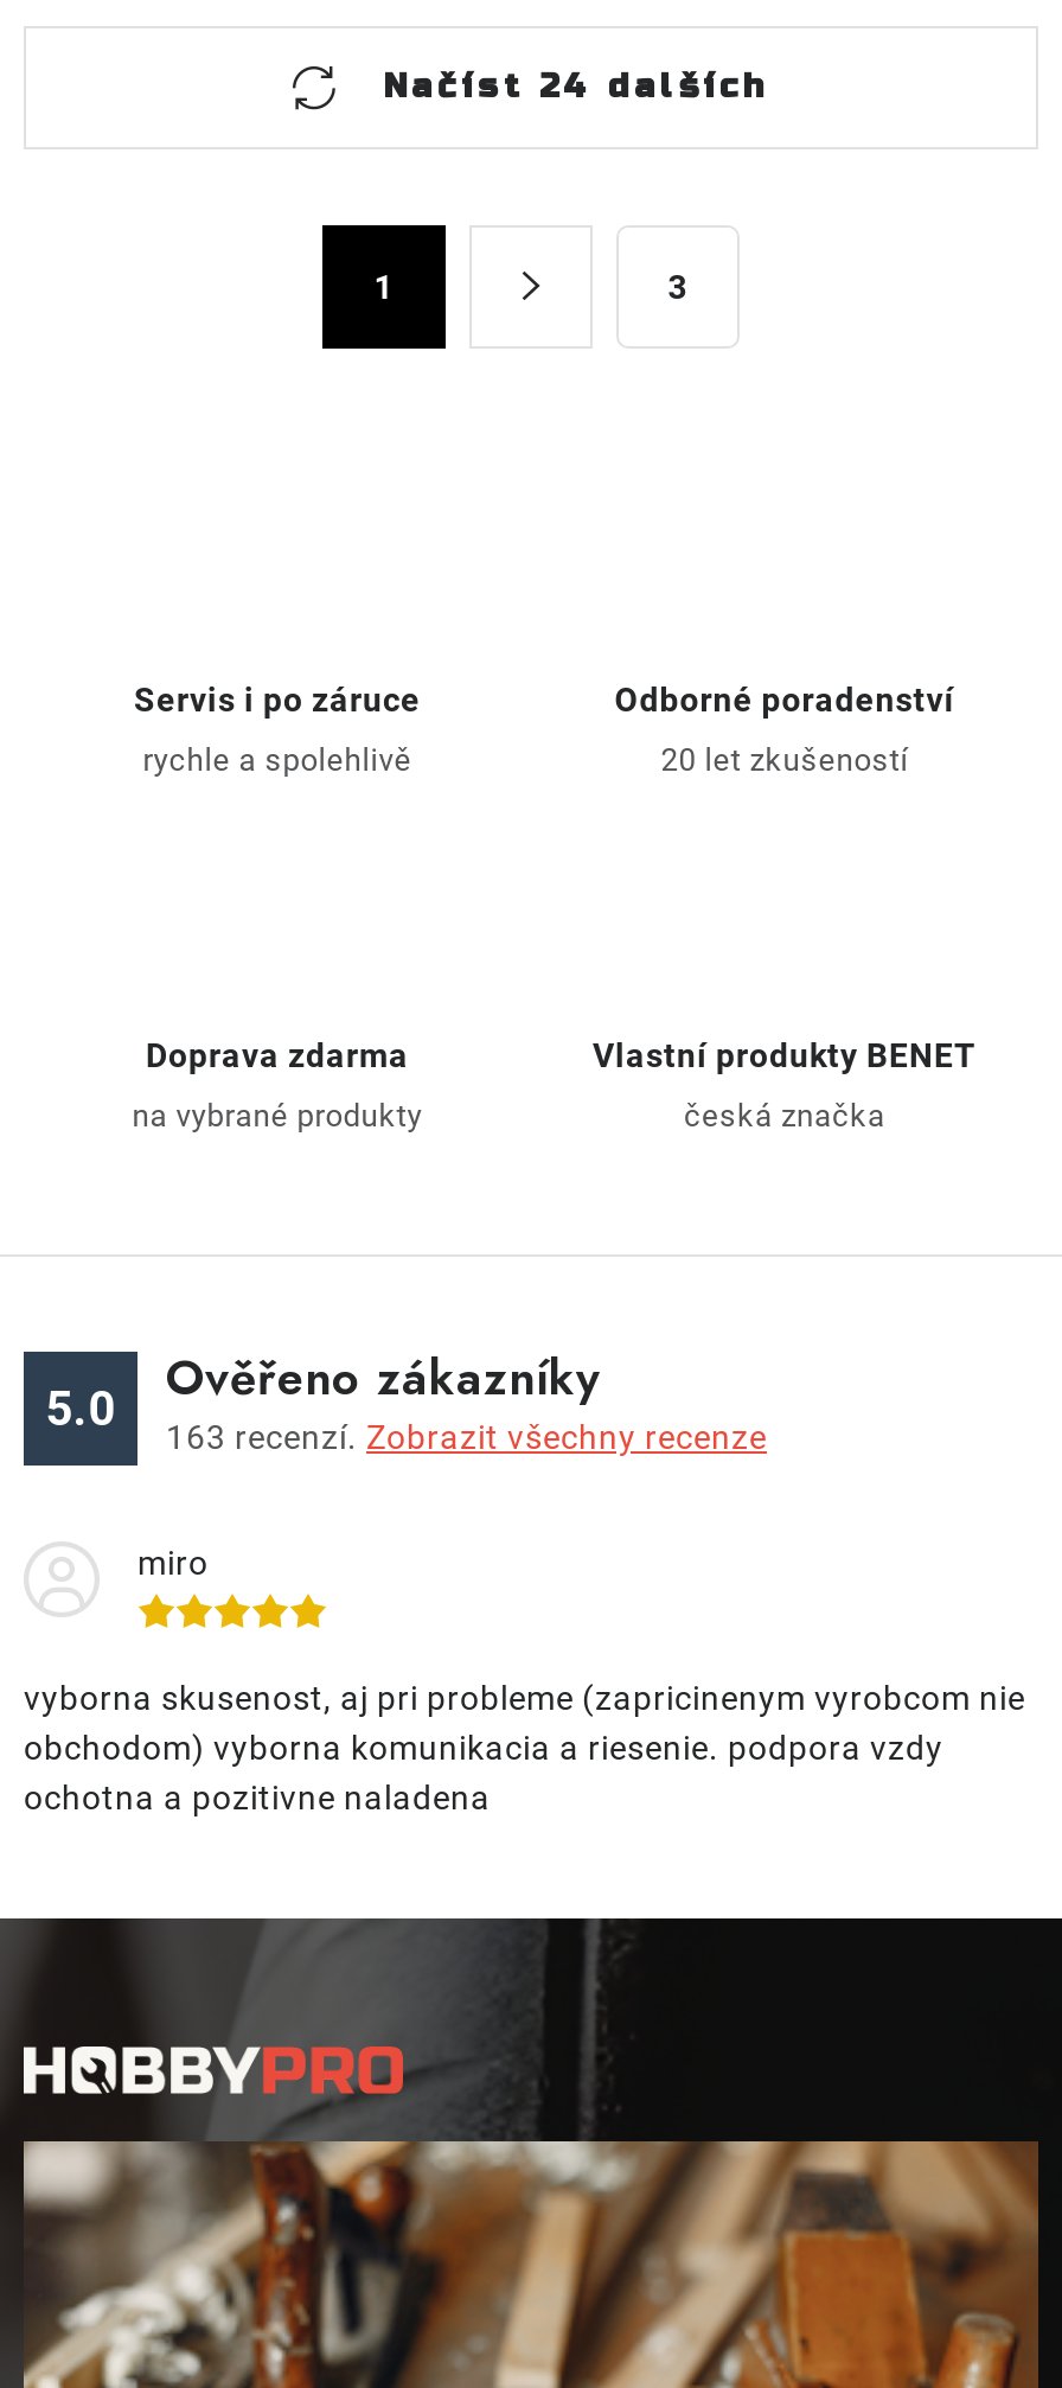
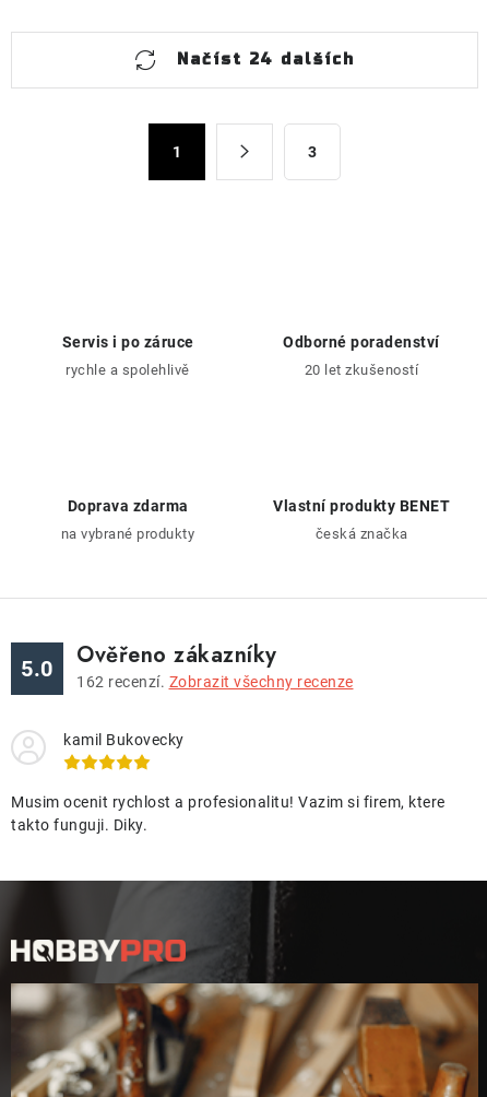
[166,1417,767,1455] 163 recenzí. Zobrazit všechny recenze -> [76,673,353,690] 162 recenzí. Zobrazit všechny recenze
[137,1543,209,1581] miro -> [63,730,184,748] kamil Bukovecky
[24,1678,1025,1815] vyborna skusenost, aj pri probleme (zapricinenym vyrobcom nie | obchodom) vyborna komunikacia a riesenie. podpora vzdy | ochotna a pozitivne naladena -> [11,793,445,833] Musim ocenit rychlost a profesionalitu! Vazim si firem, ktere | takto funguji. Diky.

